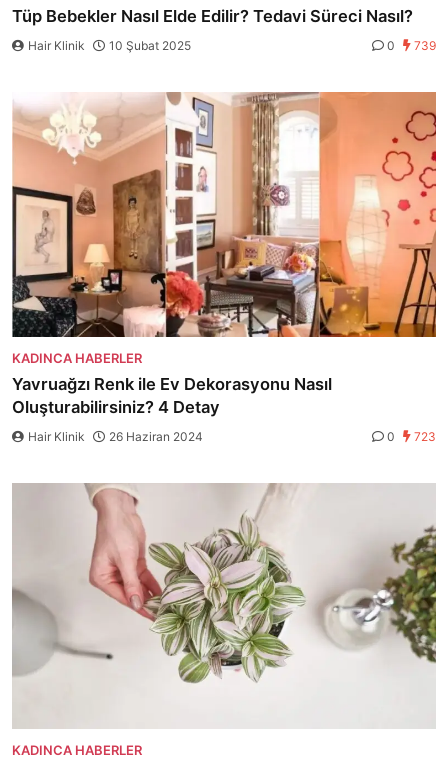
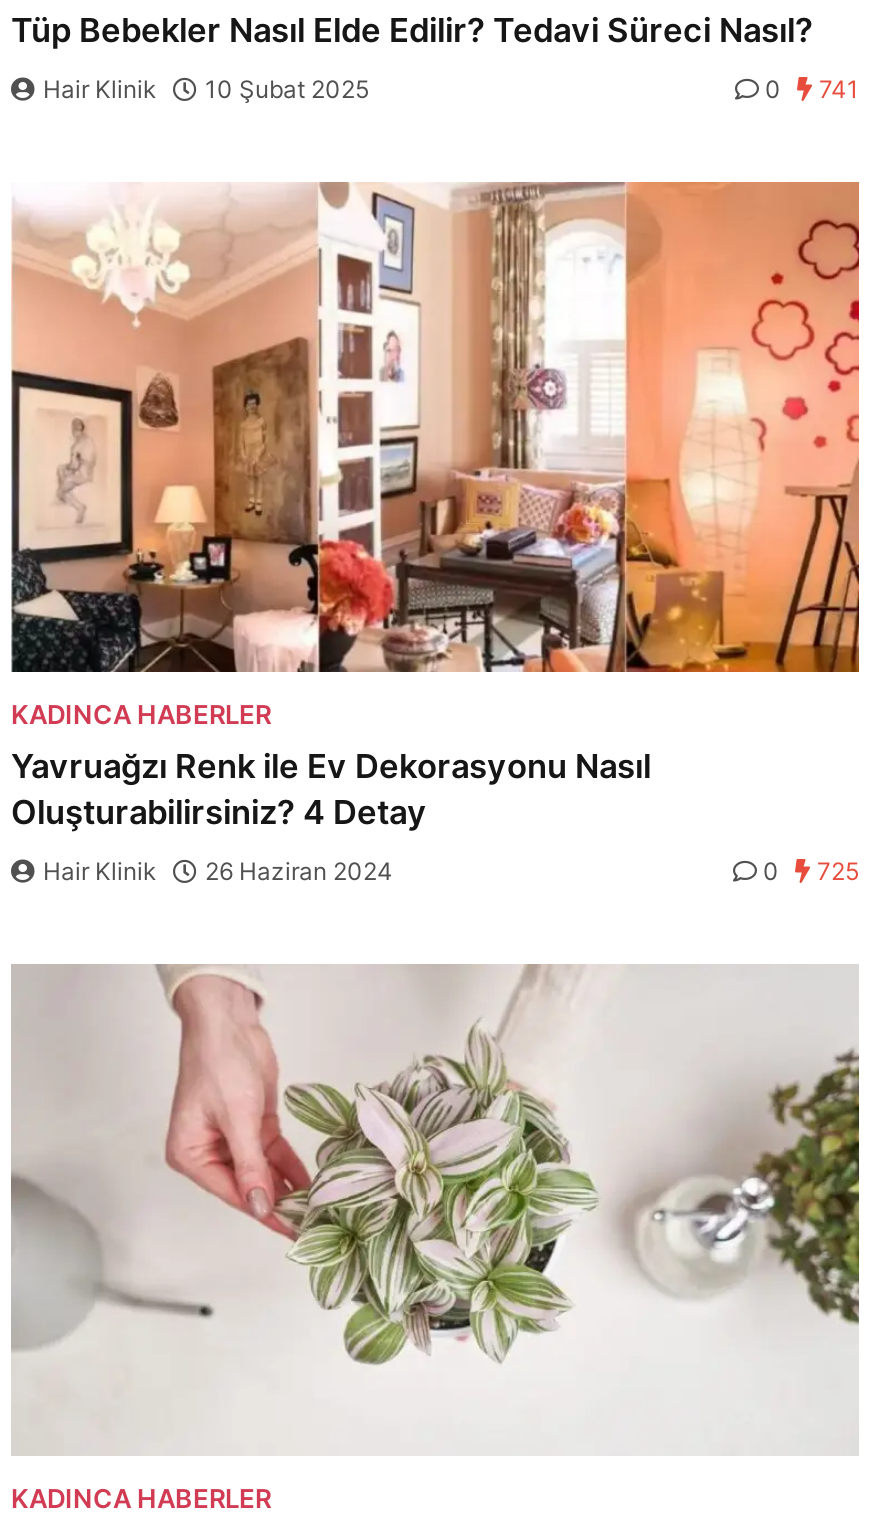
[384,38,436,53] 0 739 -> [759,75,859,105] 0 741
[384,429,436,444] 0 723 -> [757,857,859,887] 0 725

